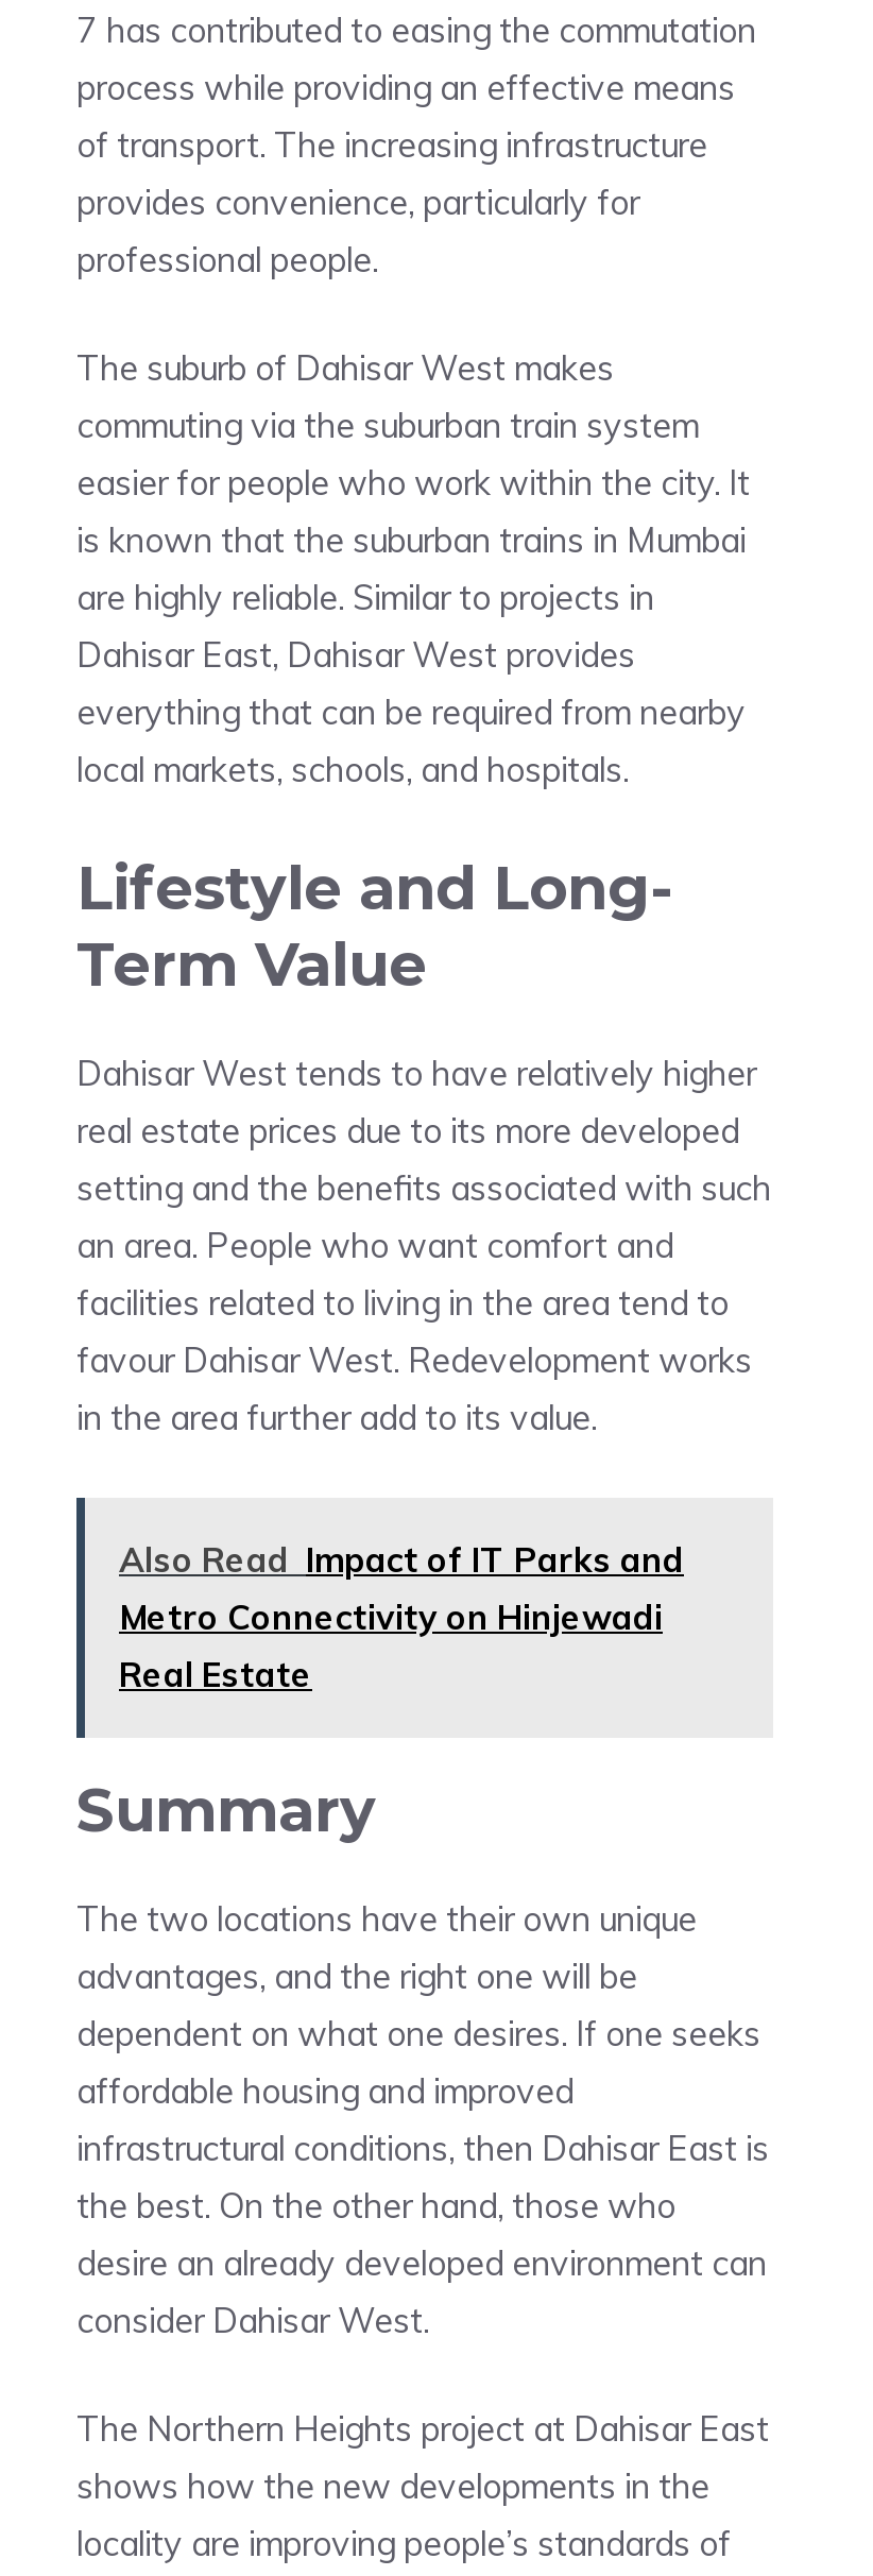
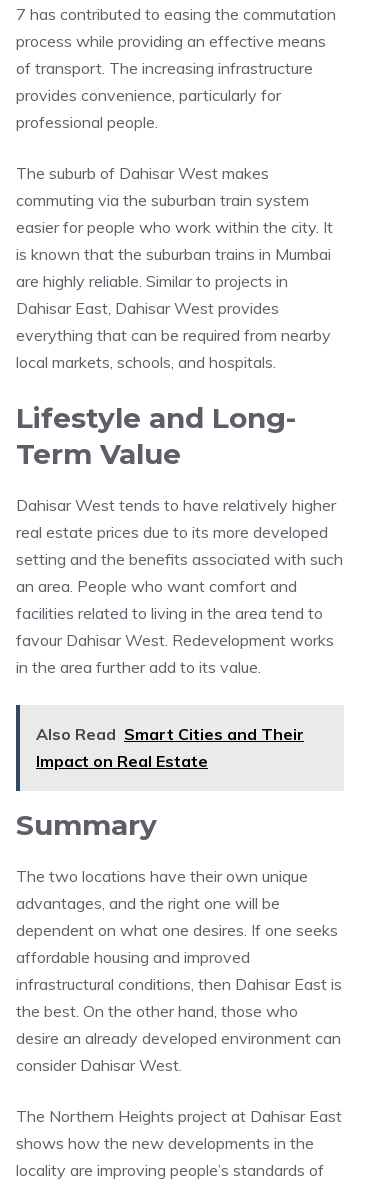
[119,1538,684,1695] Also Read Impact of IT Parks and | Metro Connectivity on Hinjewadi | Real Estate -> [36,724,304,771] Also Read Smart Cities and Their | Impact on Real Estate

